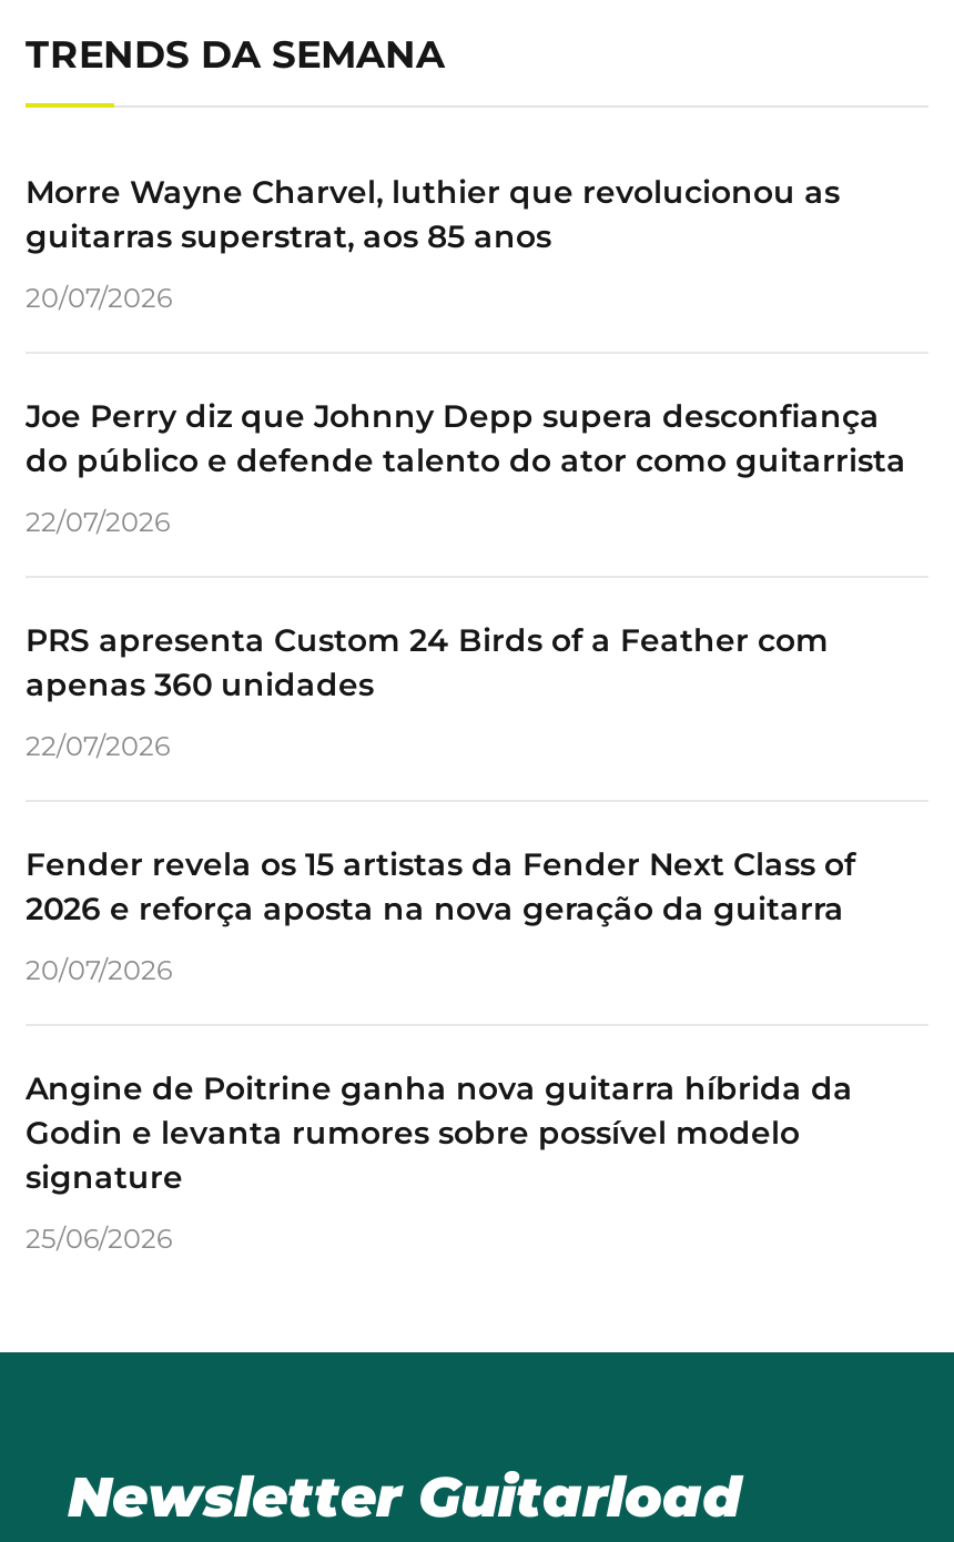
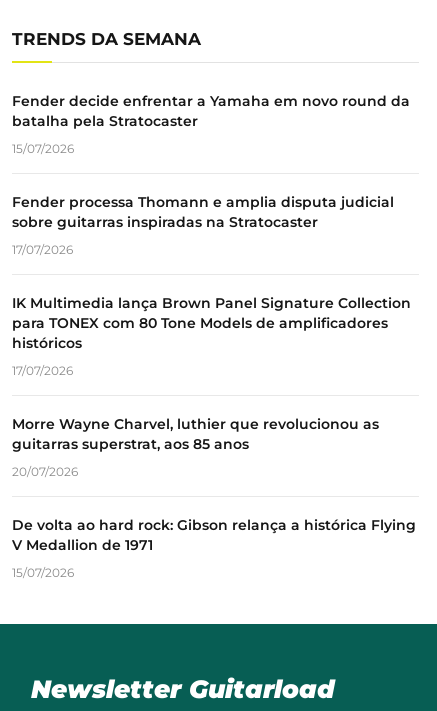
none -> [12,92,411,378] Fender decide enfrentar a Yamaha em novo round da | batalha pela Stratocaster | 15/07/2026 | Fender processa Thomann e amplia disputa judicial | sobre guitarras inspiradas na Stratocaster | 17/07/2026 | IK Multimedia lança Brown Panel Signature Collection | para TONEX com 80 Tone Models de amplificadores | históricos | 17/07/2026
moved [26,173,840,315] -> [12,415,379,479]: Morre Wayne Charvel, luthier que revolucionou as | guitarras superstrat, aos 85 anos | 20/07/2026
[26,397,906,1255] Joe Perry diz que Johnny Depp supera desconfiança | do público e defende talento do ator como guitarrista | 22/07/2026 | PRS apresenta Custom 24 Birds of a Feather com | apenas 360 unidades | 22/07/2026 | Fender revela os 15 artistas da Fender Next Class of | 2026 e reforça aposta na nova geração da guitarra | 20/07/2026 | Angine de Poitrine ganha nova guitarra híbrida da | Godin e levanta rumores sobre possível modelo | signature | 25/06/2026 -> [12,516,416,580] De volta ao hard rock: Gibson relança a histórica Flying | V Medallion de 1971 | 15/07/2026

